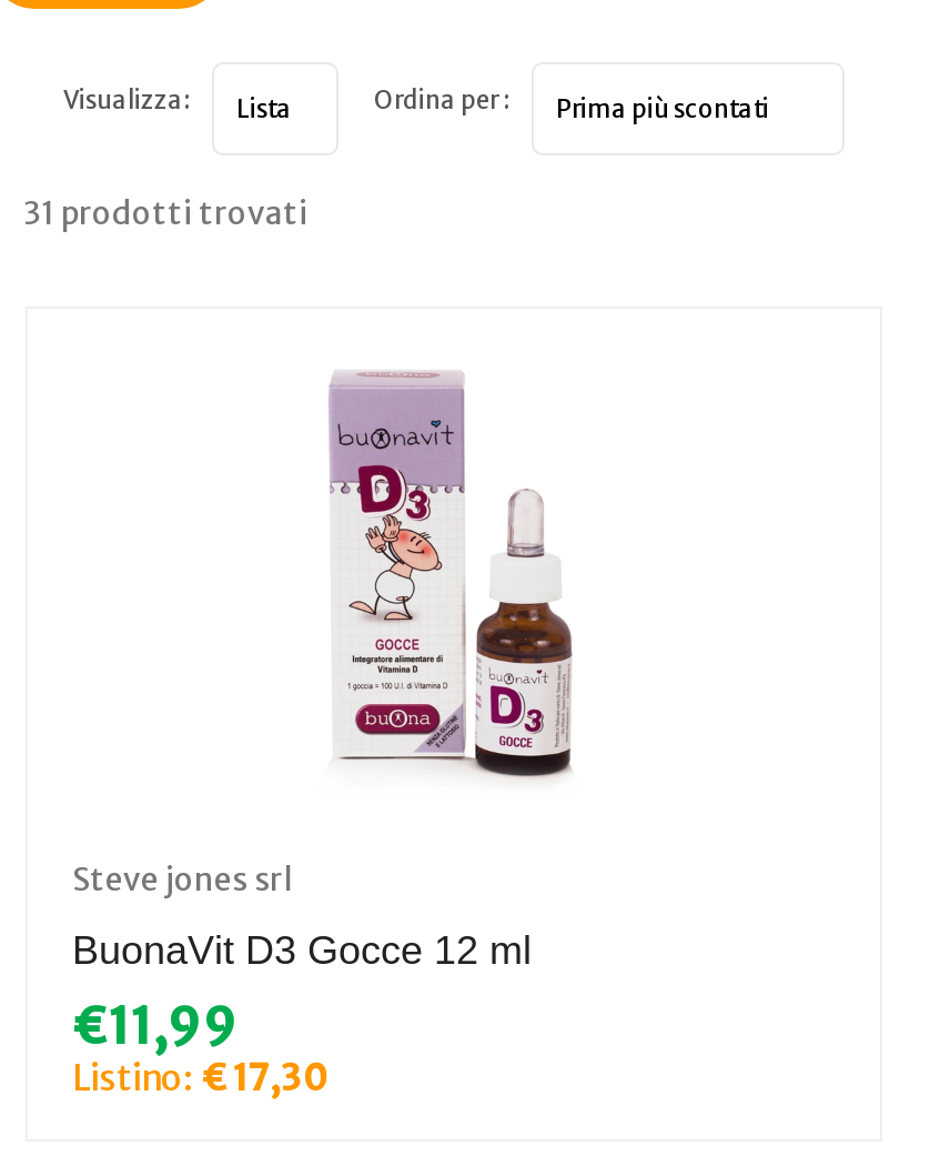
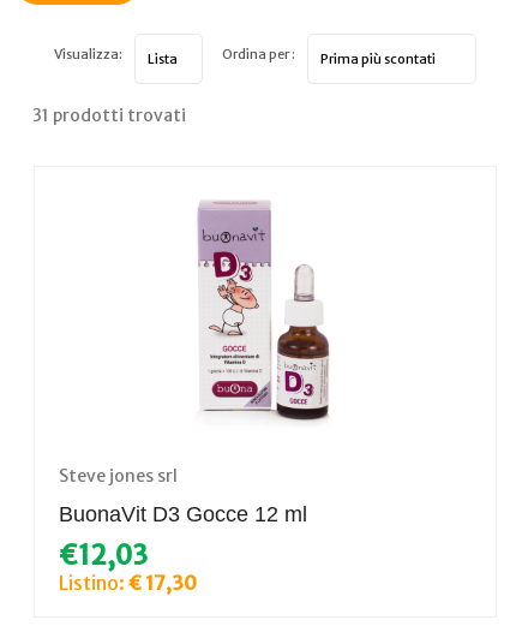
[72,995,239,1057] €11,99 -> [59,538,148,572] €12,03

